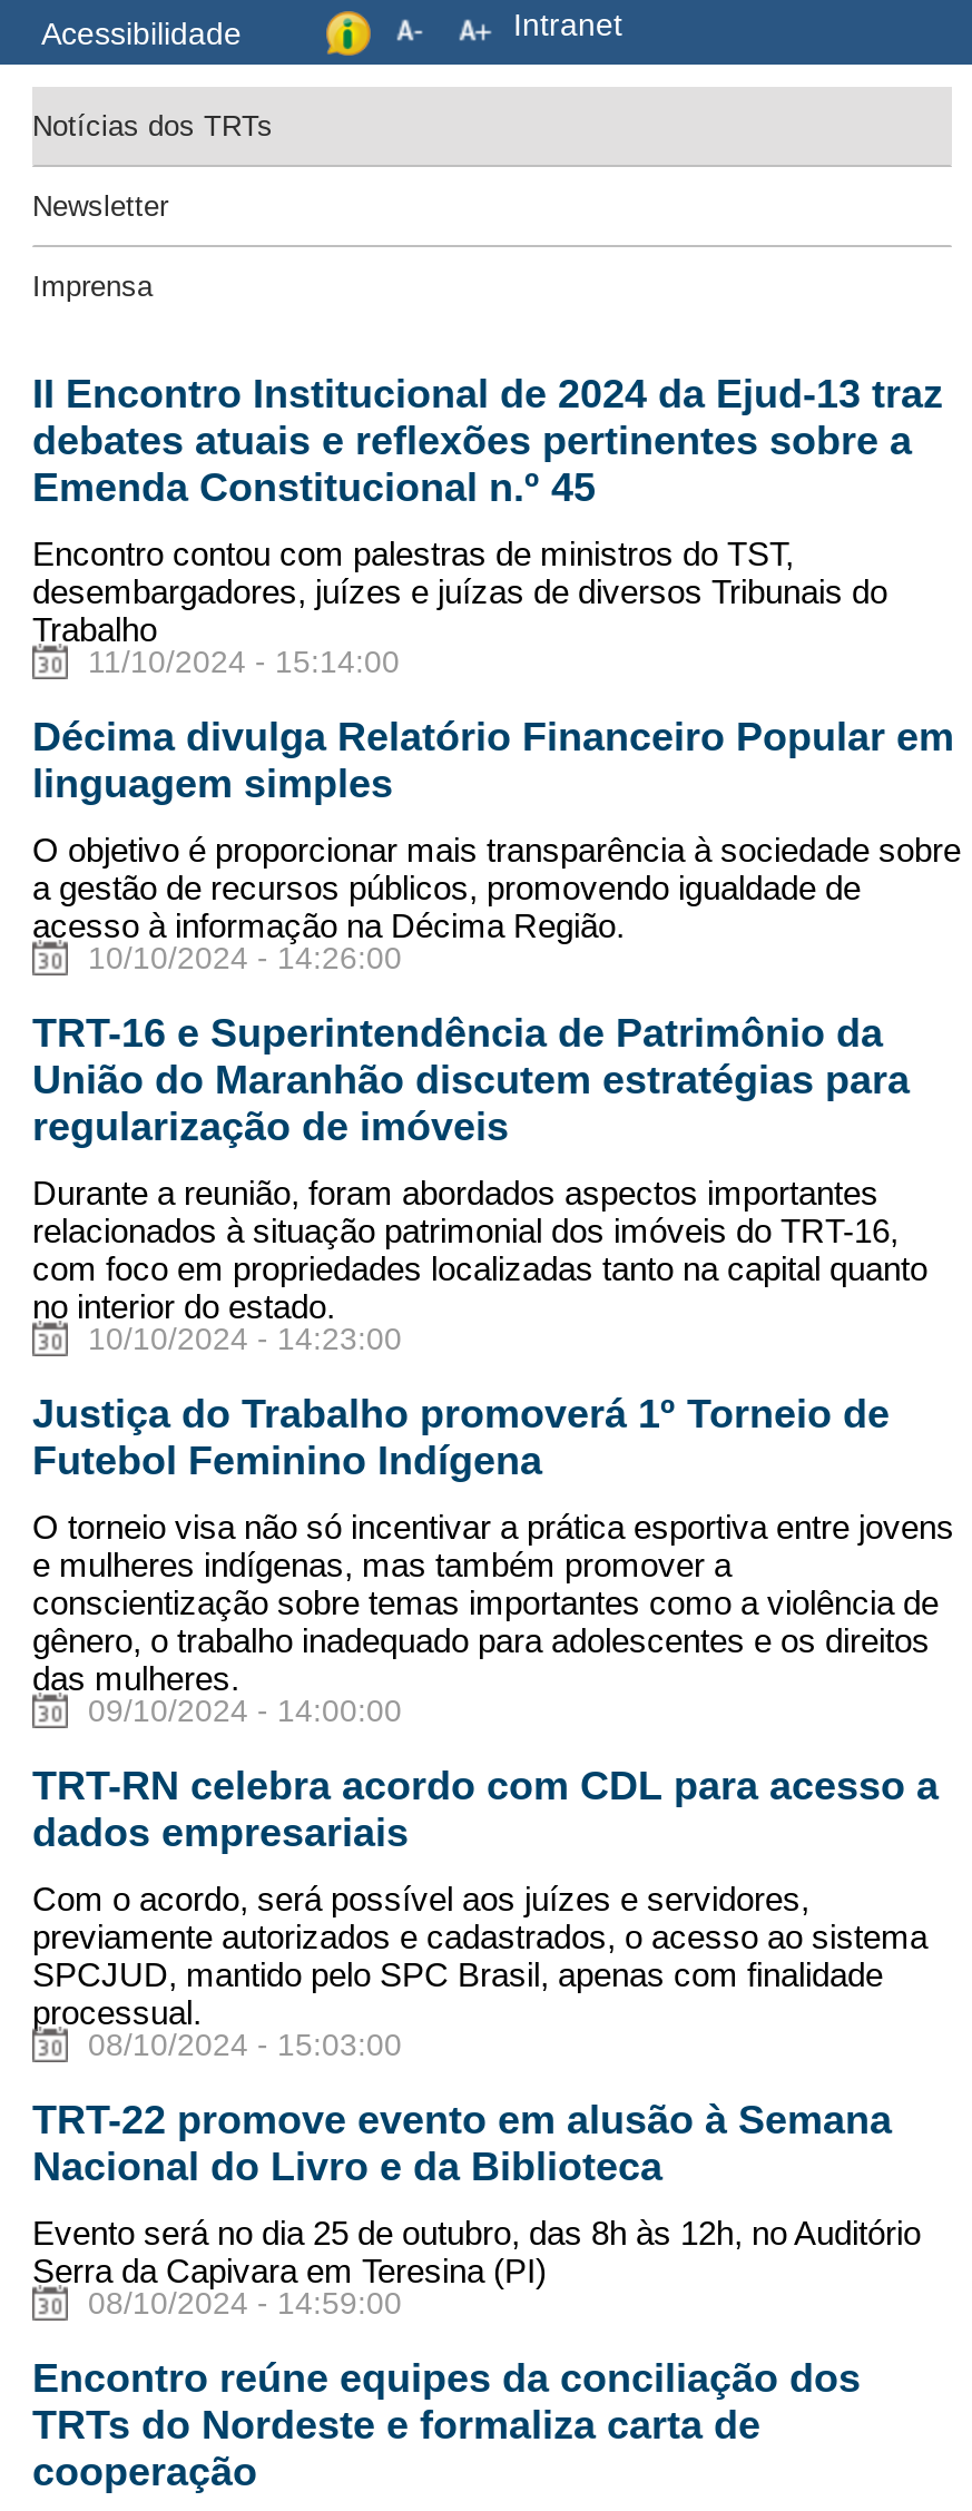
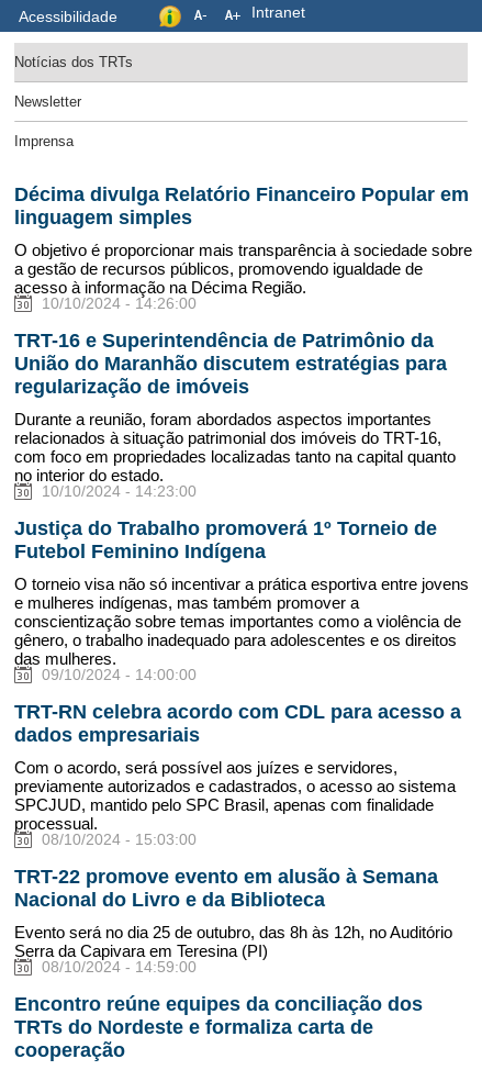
[32,372,943,679] II Encontro Institucional de 2024 da Ejud-13 traz | debates atuais e reflexões pertinentes sobre a | Emenda Constitucional n.º 45 | Encontro contou com palestras de ministros do TST, | desembargadores, juízes e juízas de diversos Tribunais do | Trabalho | 11/10/2024 - 15:14:00 -> none

